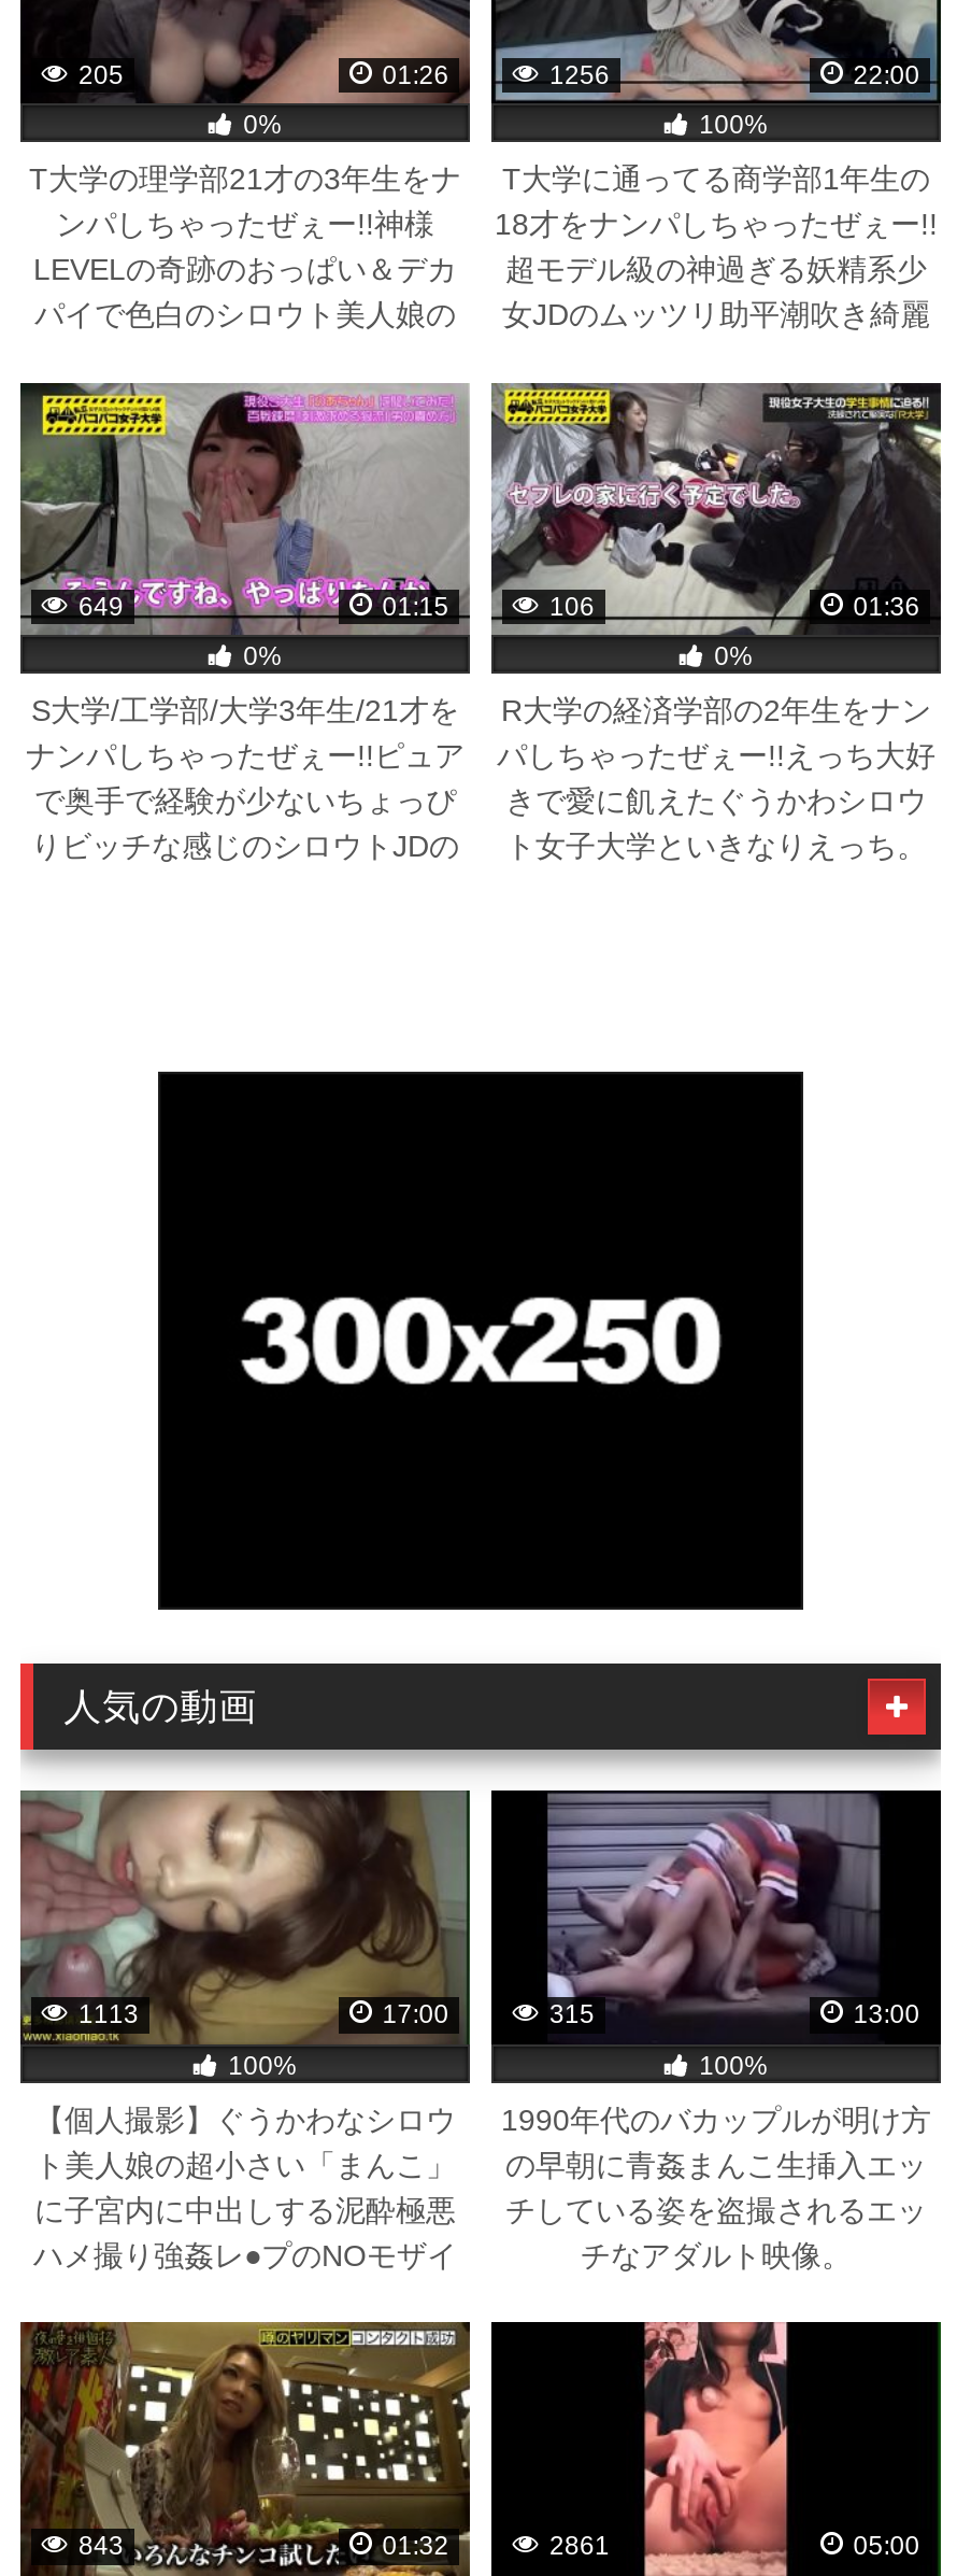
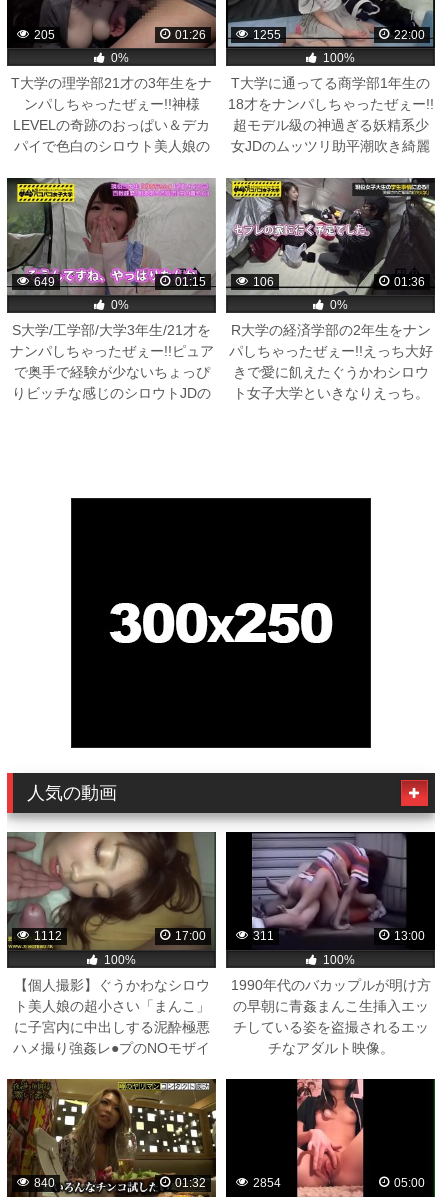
[543,60,610,91] 1256 -> [250,28,281,42] 1255
[72,2000,139,2030] 1113 -> [31,929,62,943] 1112
[543,2000,595,2030] 315 -> [250,929,274,943] 311
[72,2531,124,2562] 843 -> [31,1176,55,1190] 840
[543,2531,610,2562] 2861 -> [250,1176,281,1190] 2854

